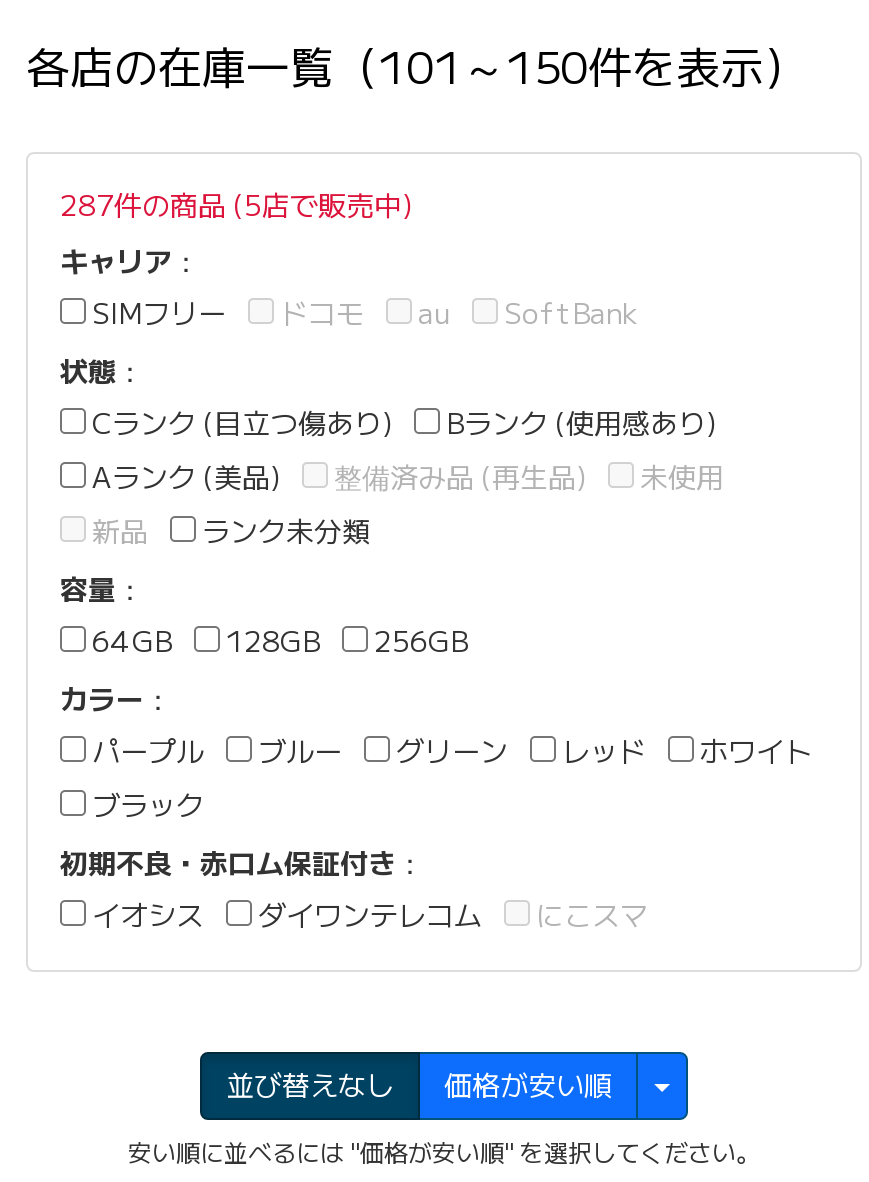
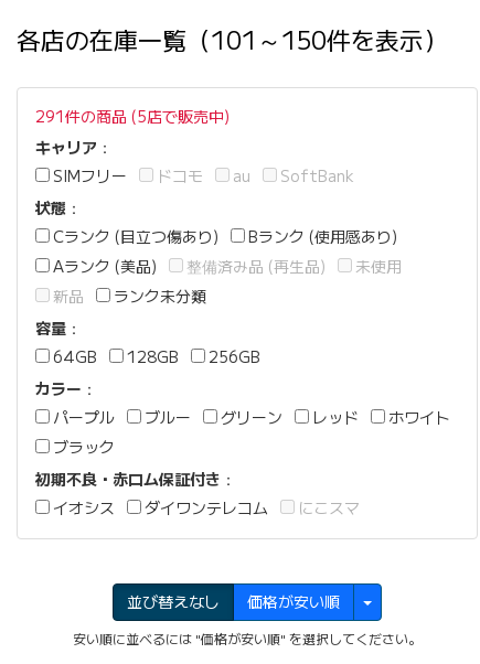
[60,189,412,225] 287件の商品 (5店で販売中) -> [35,107,230,127] 291件の商品 (5店で販売中)

